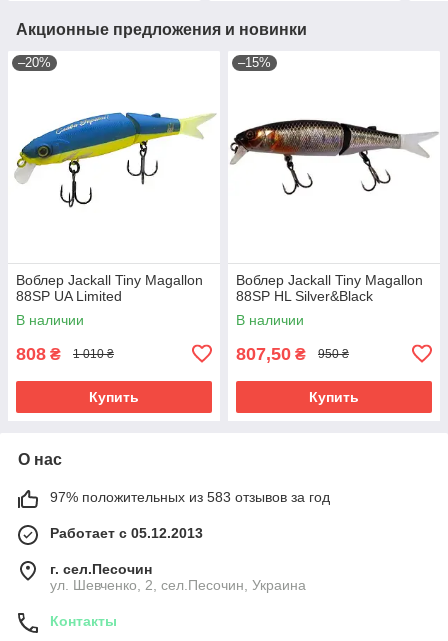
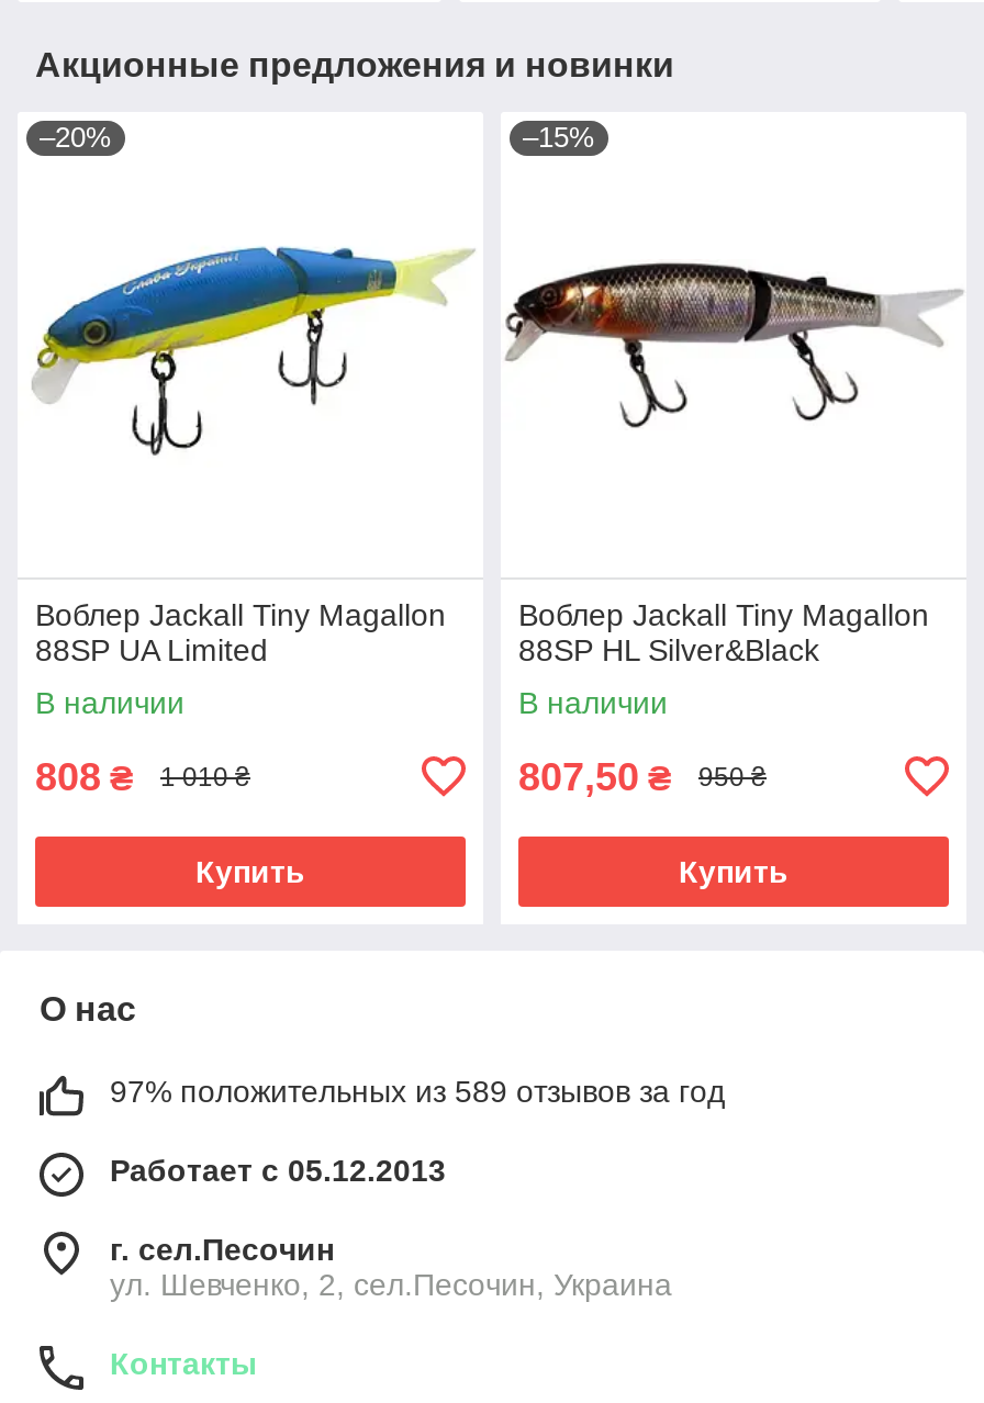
[50,489,330,505] 97% положительных из 583 отзывов за год -> [110,1073,725,1108] 97% положительных из 589 отзывов за год

